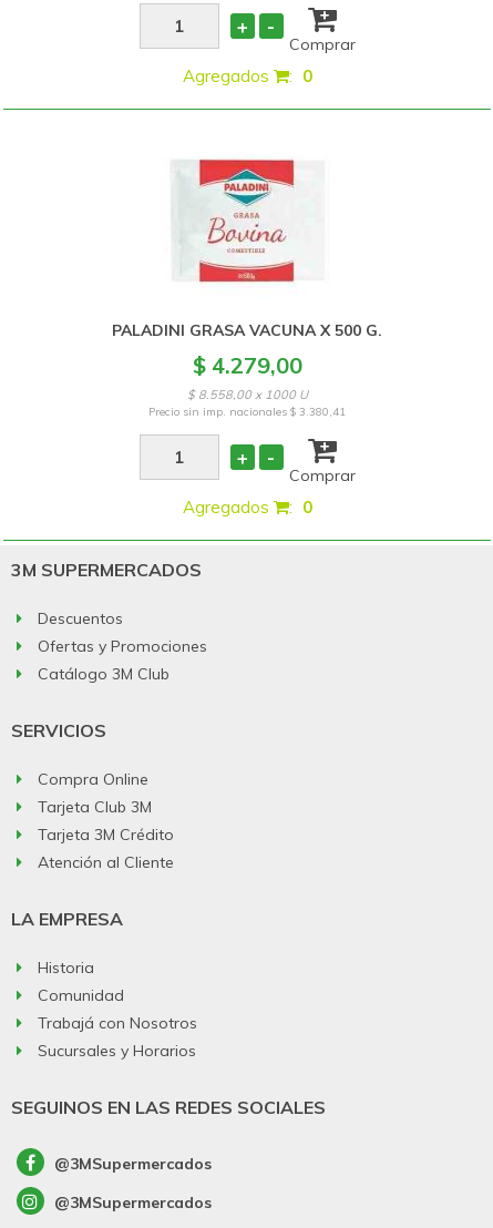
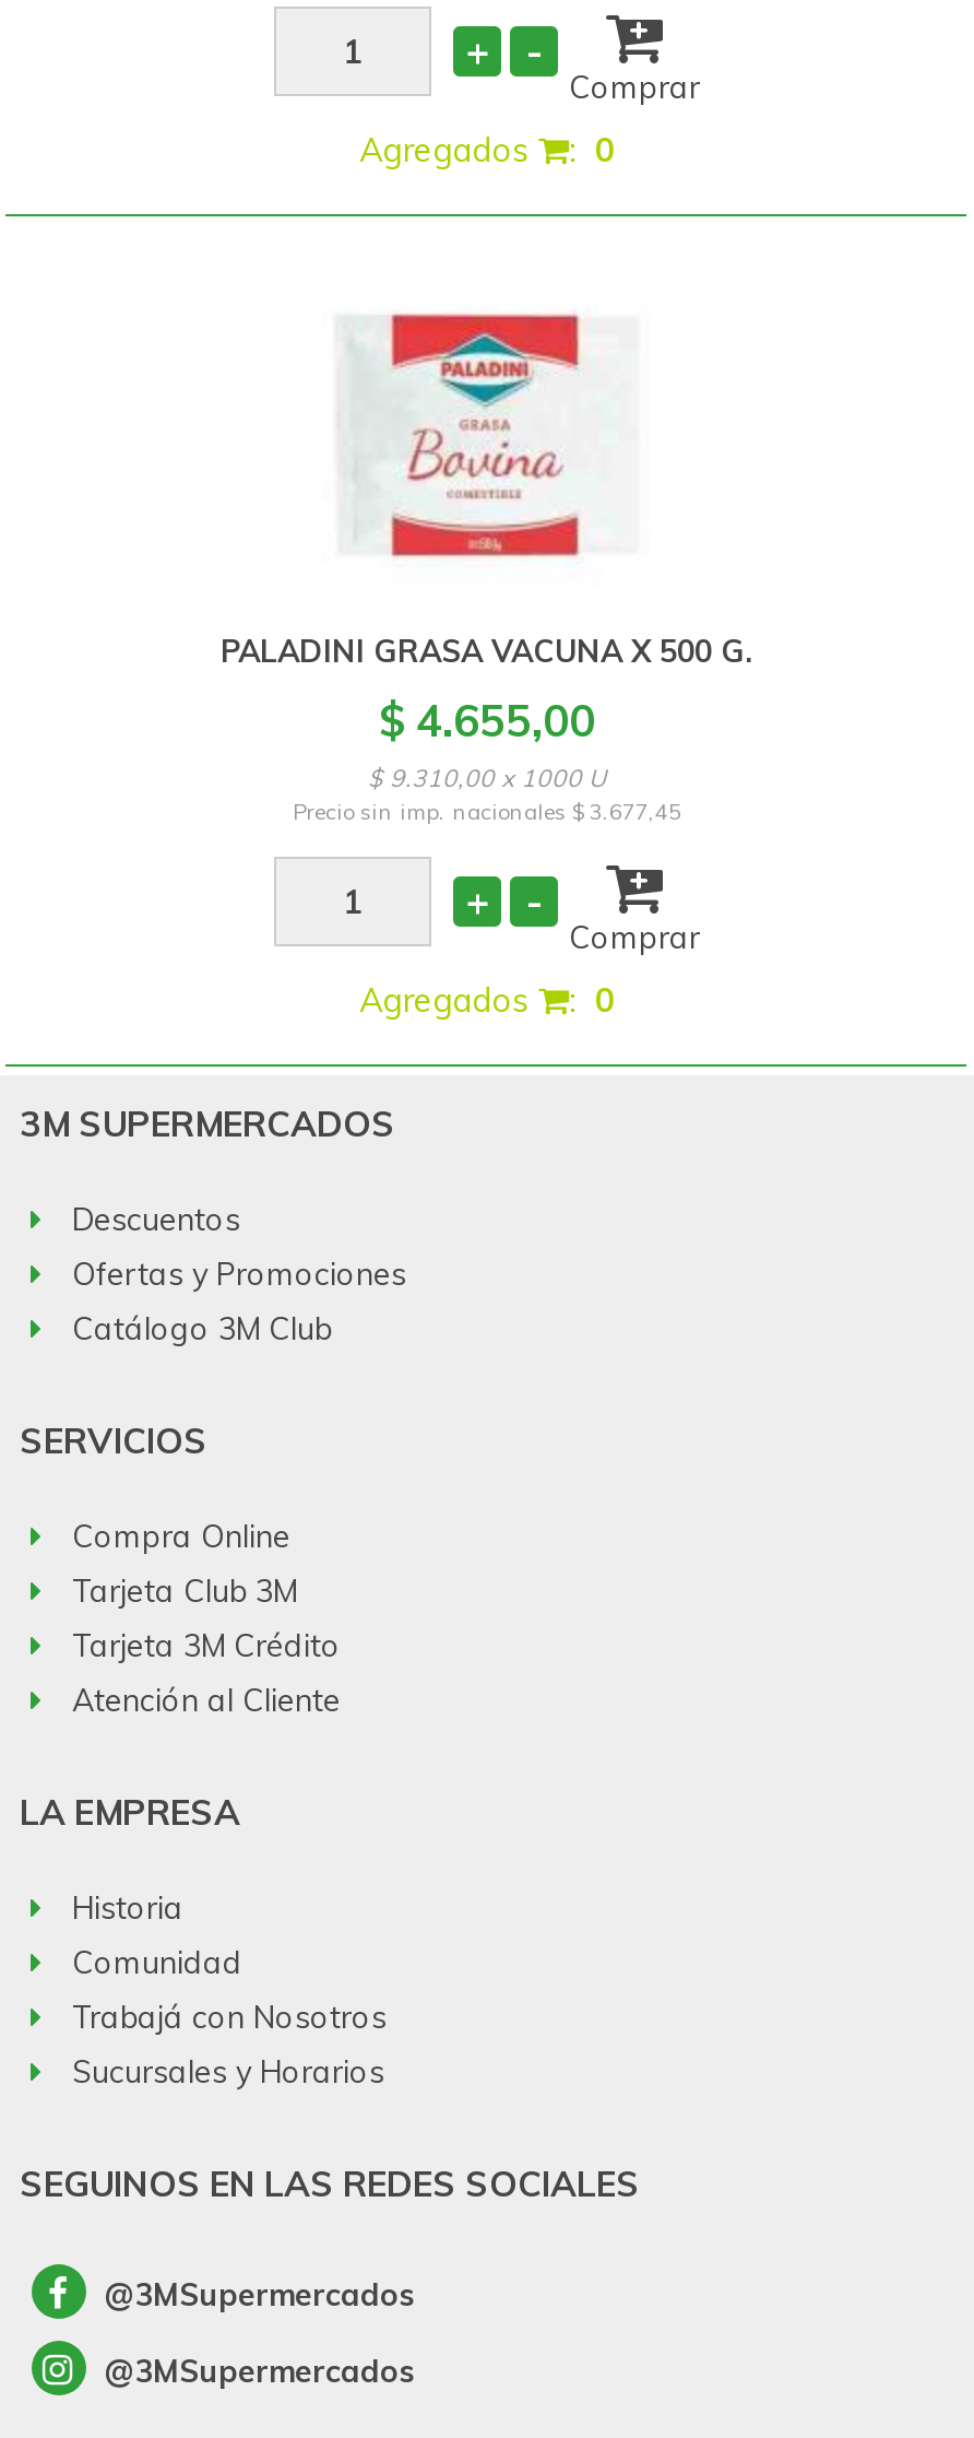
[193,351,302,379] $ 4.279,00 -> [379,693,595,747] $ 4.655,00
[187,387,308,402] $ 8.558,00 x 1000 U -> [368,763,606,793] $ 9.310,00 x 1000 U
[149,405,346,419] Precio sin imp. nacionales $ 3.380,41 -> [293,798,681,826] Precio sin imp. nacionales $ 3.677,45

